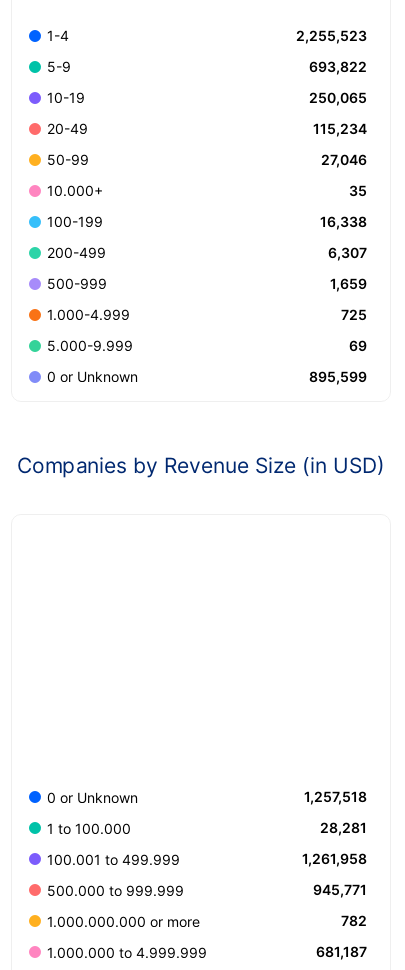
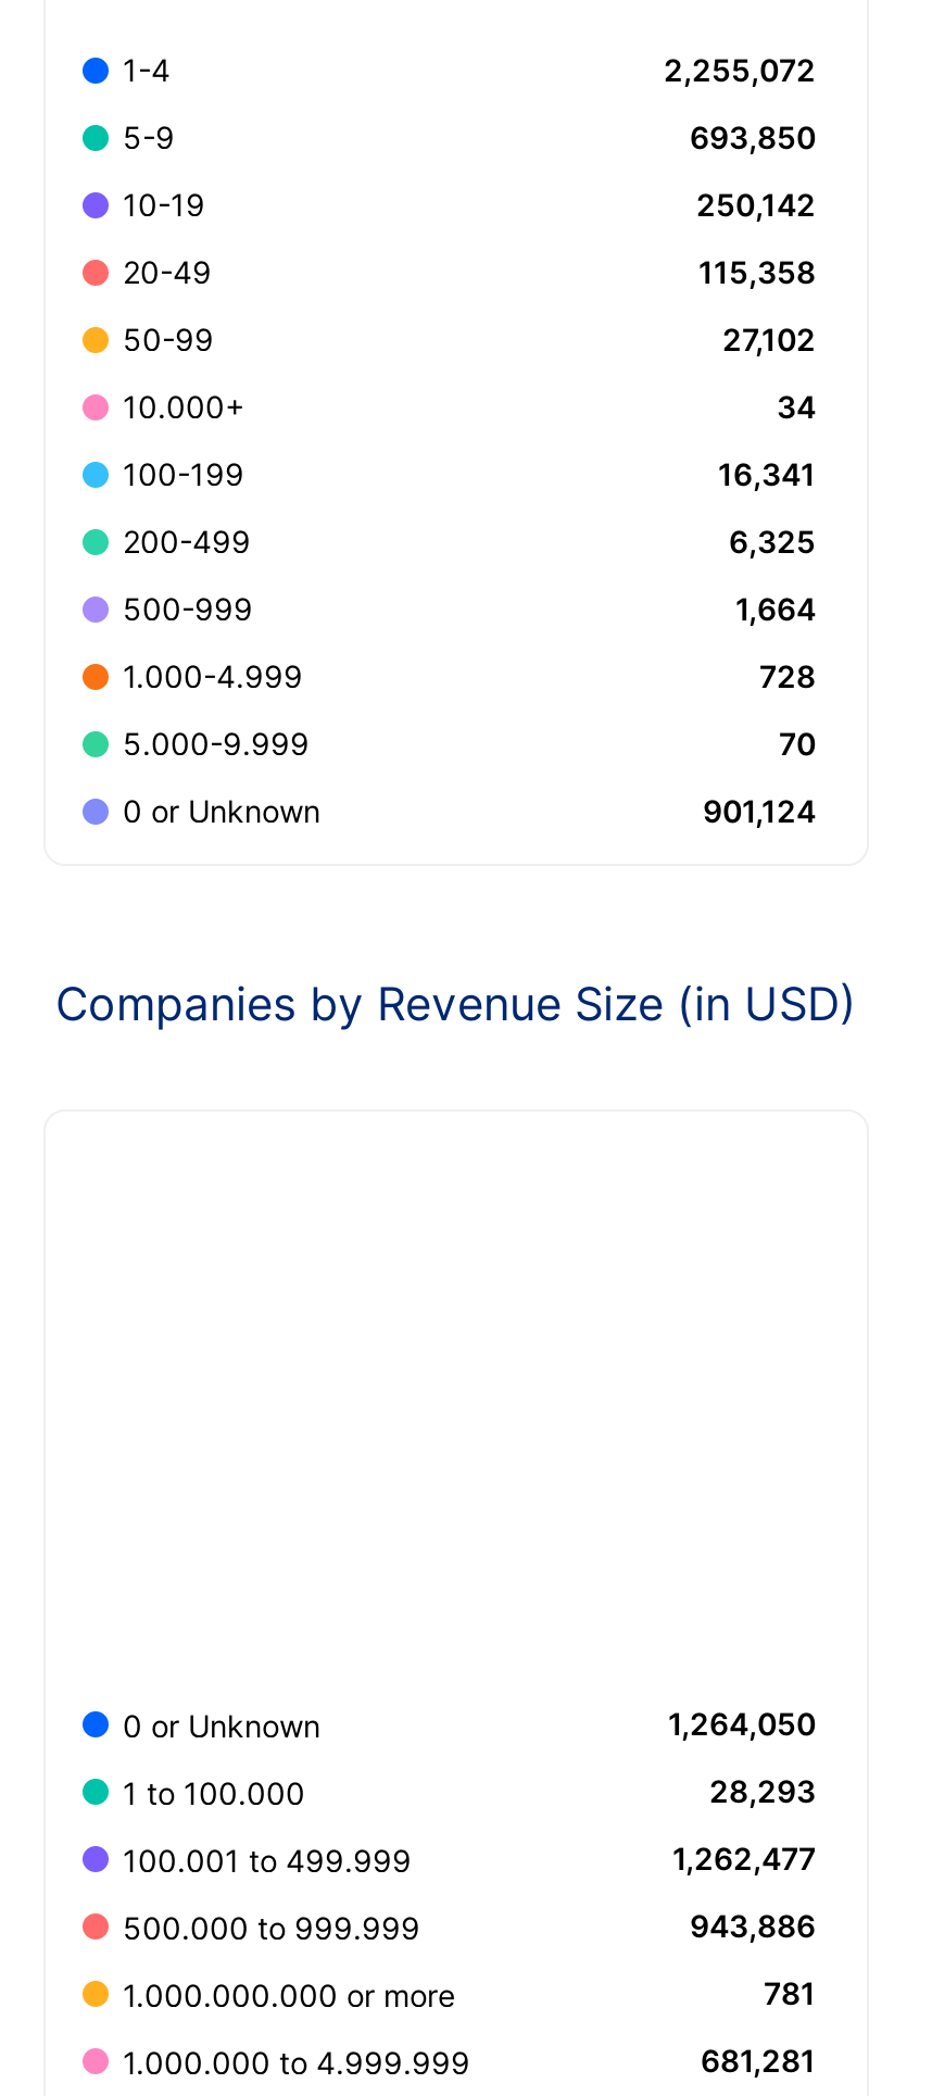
[295,27,366,44] 2,255,523 -> [664,50,816,87] 2,255,072
[308,58,366,75] 693,822 -> [690,118,816,155] 693,850
[308,89,366,106] 250,065 -> [696,185,816,222] 250,142
[312,120,366,137] 115,234 -> [698,252,816,289] 115,358
[320,151,366,168] 27,046 -> [722,320,816,357] 27,102
[348,182,366,199] 35 -> [777,387,816,424] 34
[319,213,366,230] 16,338 -> [718,454,816,491] 16,341
[327,244,366,261] 6,307 -> [729,522,816,559] 6,325
[329,275,366,292] 1,659 -> [735,589,816,626] 1,664
[340,306,366,323] 725 -> [759,657,816,693] 728
[348,337,366,354] 69 -> [779,724,816,761] 70
[308,368,366,385] 895,599 -> [703,791,816,828] 901,124
[303,788,366,805] 1,257,518 -> [668,1705,816,1742] 1,264,050
[319,819,366,836] 28,281 -> [709,1773,816,1810] 28,293
[301,850,366,867] 1,261,958 -> [672,1840,816,1877] 1,262,477
[312,881,366,898] 945,771 -> [690,1908,816,1945] 943,886
[340,912,366,929] 782 -> [764,1975,816,2012] 781
[315,943,366,960] 681,187 -> [701,2042,816,2079] 681,281

